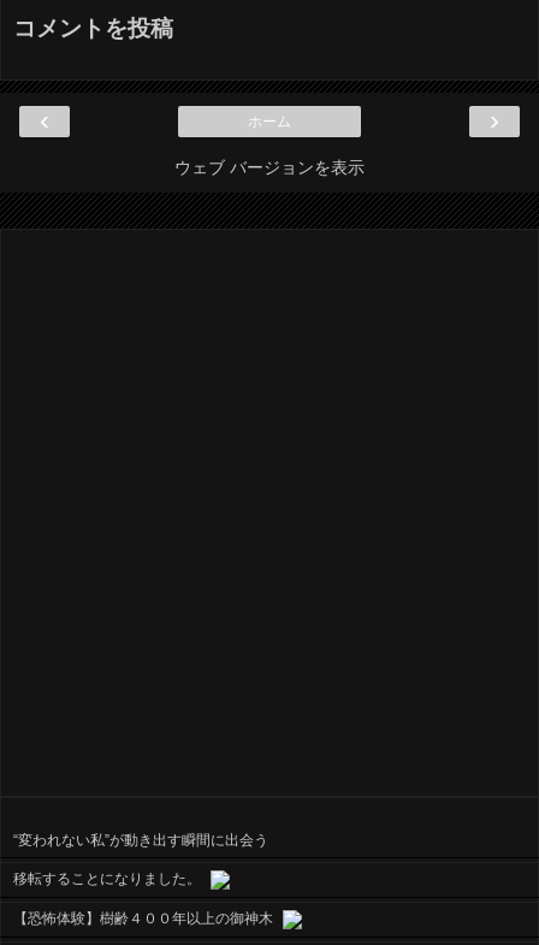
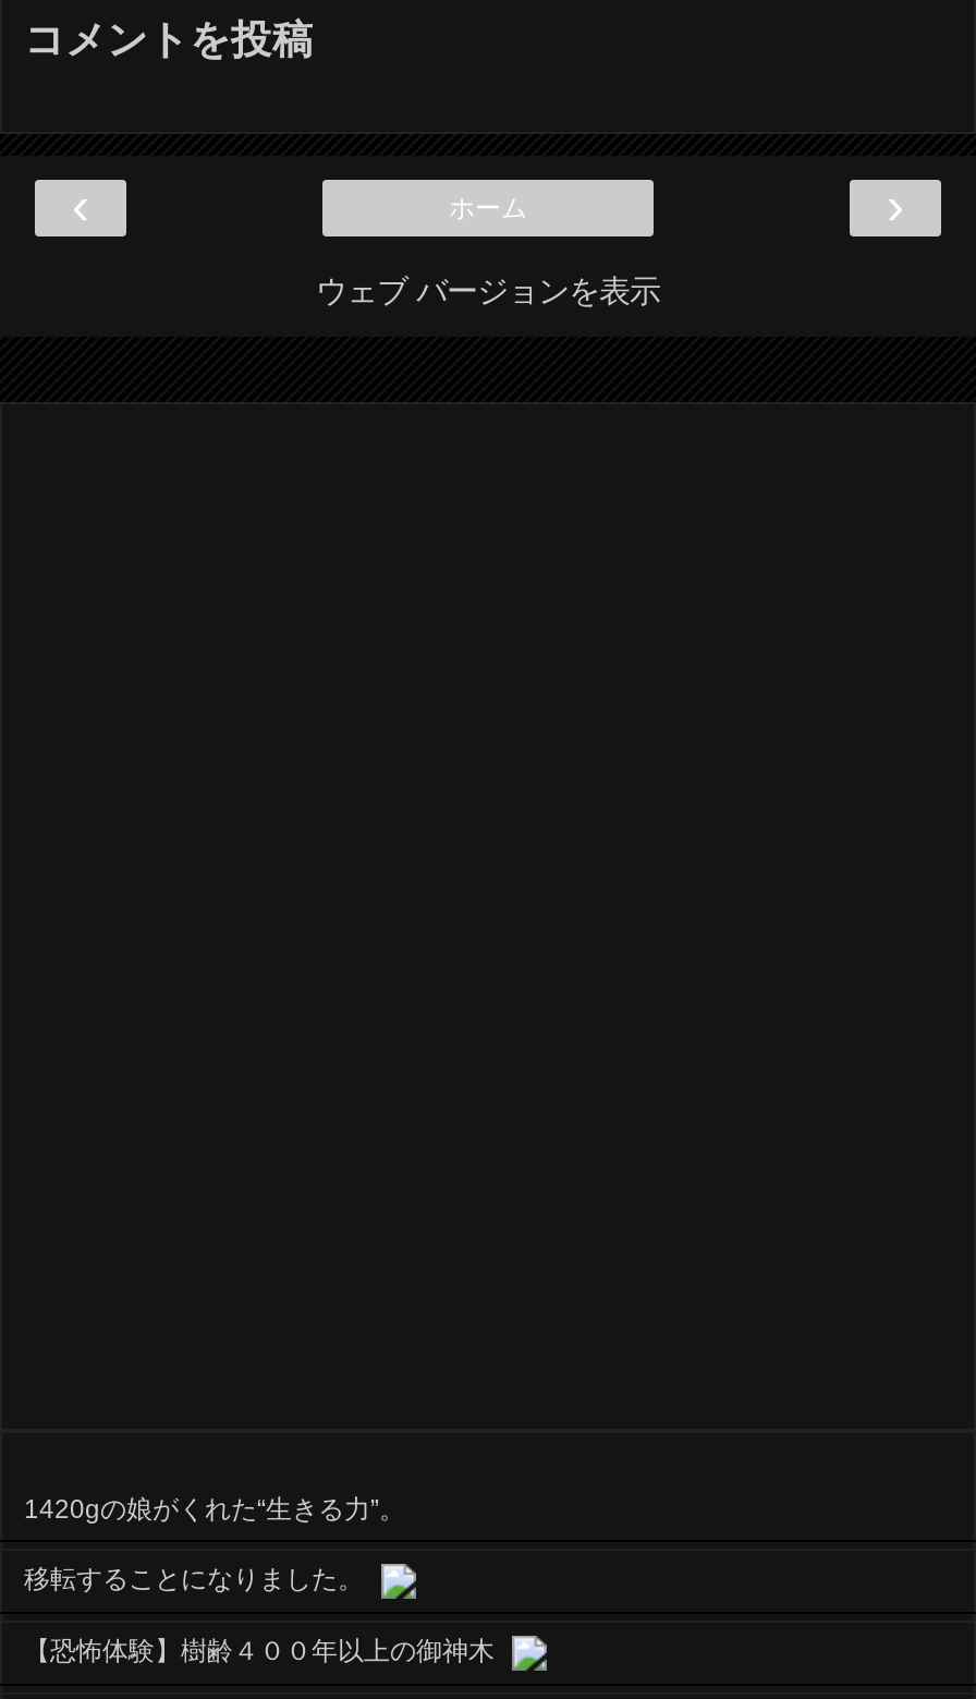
[13,831,268,848] “変われない私”が動き出す瞬間に出会う -> [24,1493,405,1524] 1420gの娘がくれた“生きる力”。

